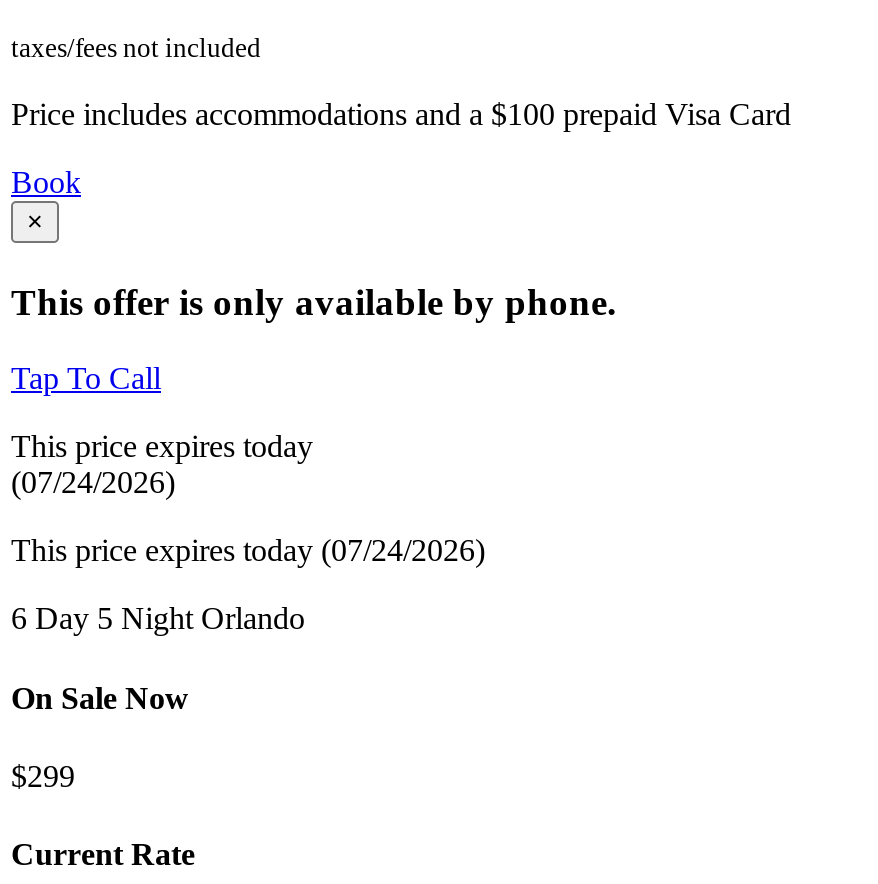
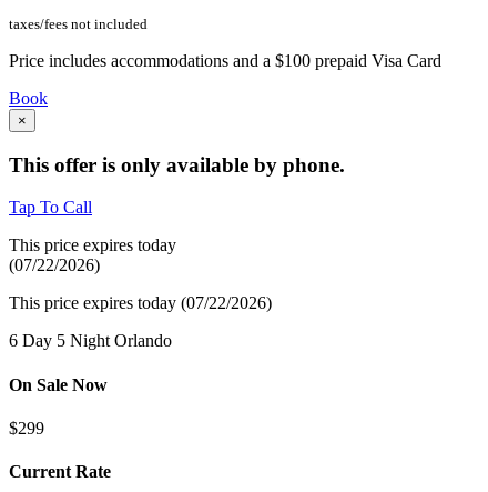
[11,466,175,500] (07/24/2026) -> [9,256,100,275] (07/22/2026)
[11,534,485,568] This price expires today (07/24/2026) -> [9,294,272,313] This price expires today (07/22/2026)

